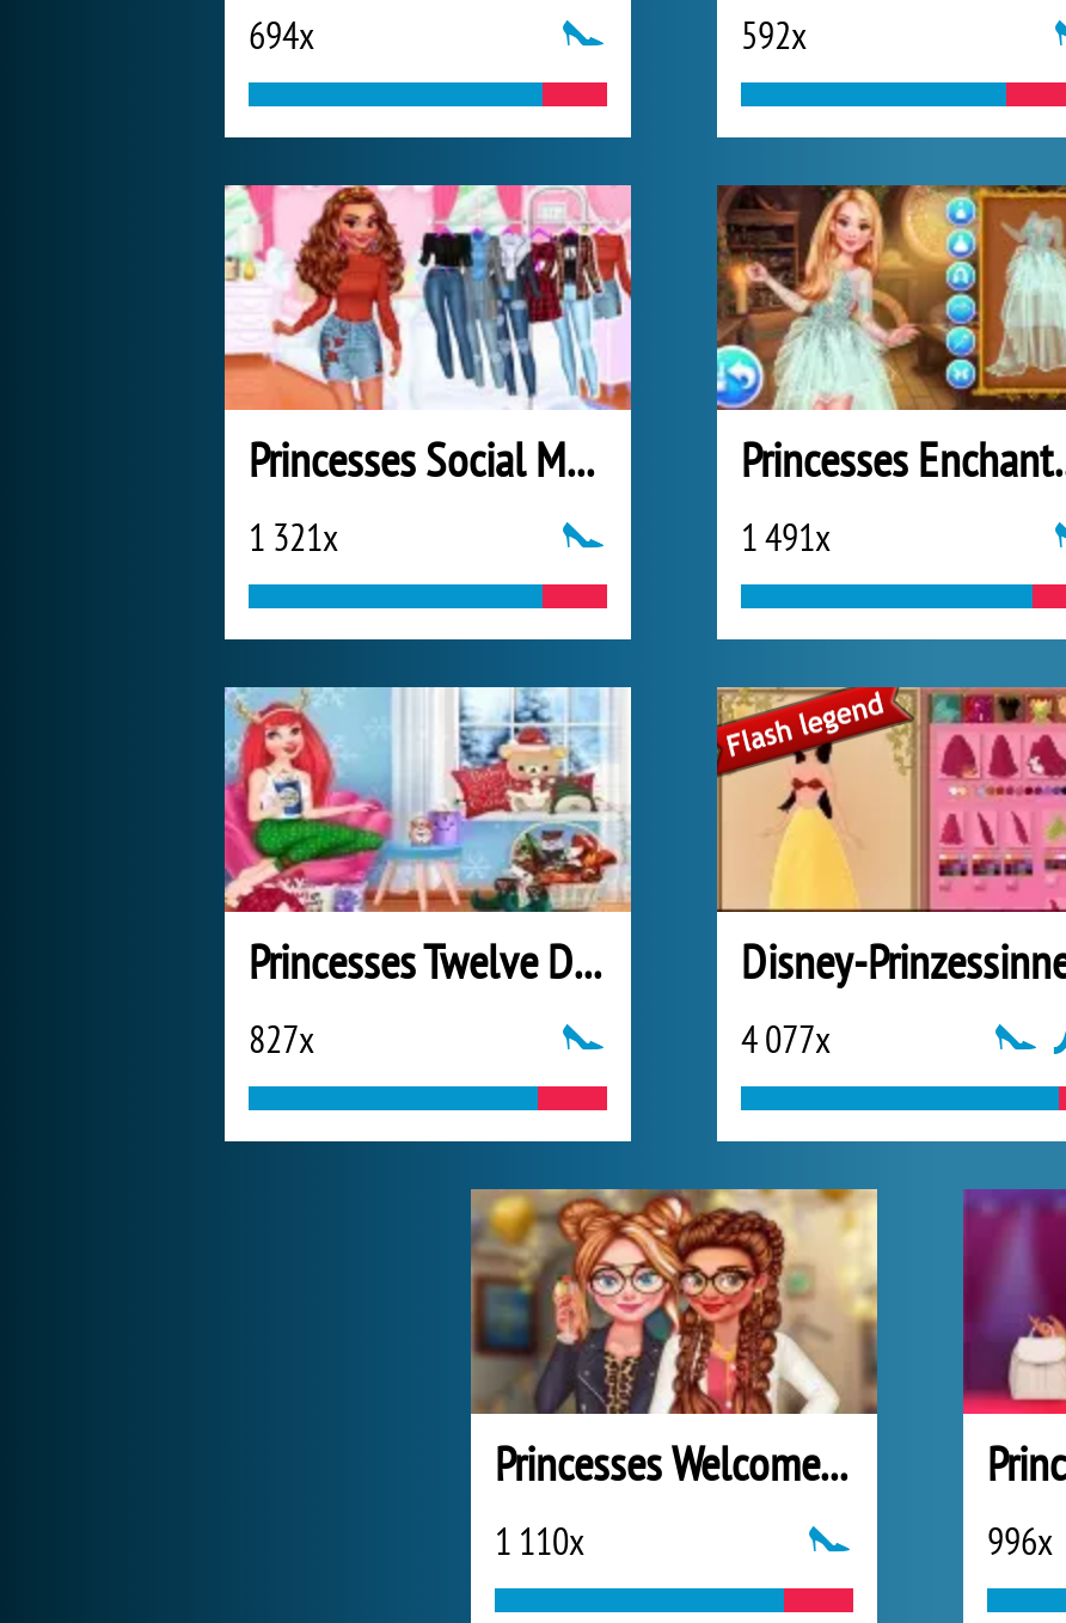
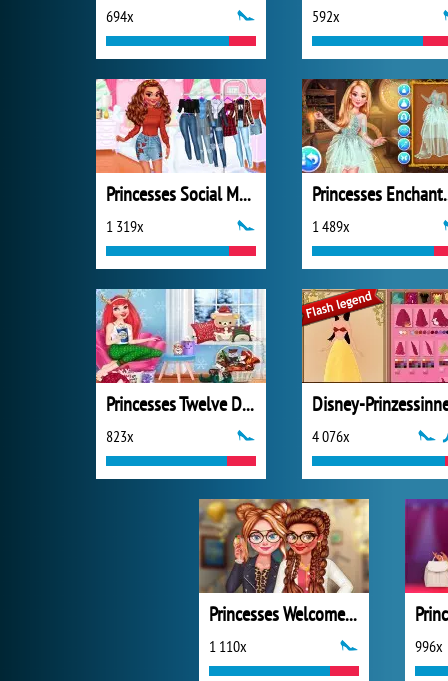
[249,513,339,561] 1 321x -> [106,216,144,236] 1 319x
[741,513,832,561] 1 491x -> [312,216,350,236] 1 489x
[249,1015,315,1062] 827x -> [106,426,134,446] 823x
[741,1015,832,1062] 4 077x -> [312,426,350,446] 4 076x

